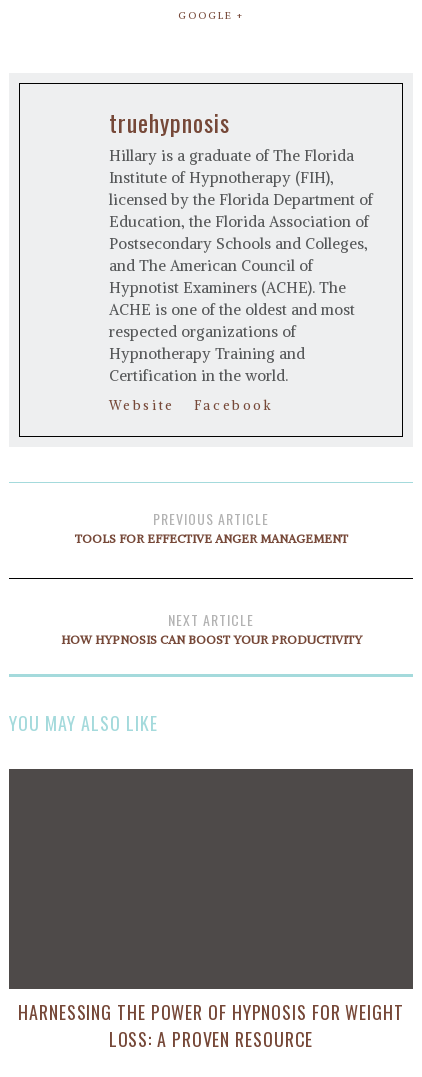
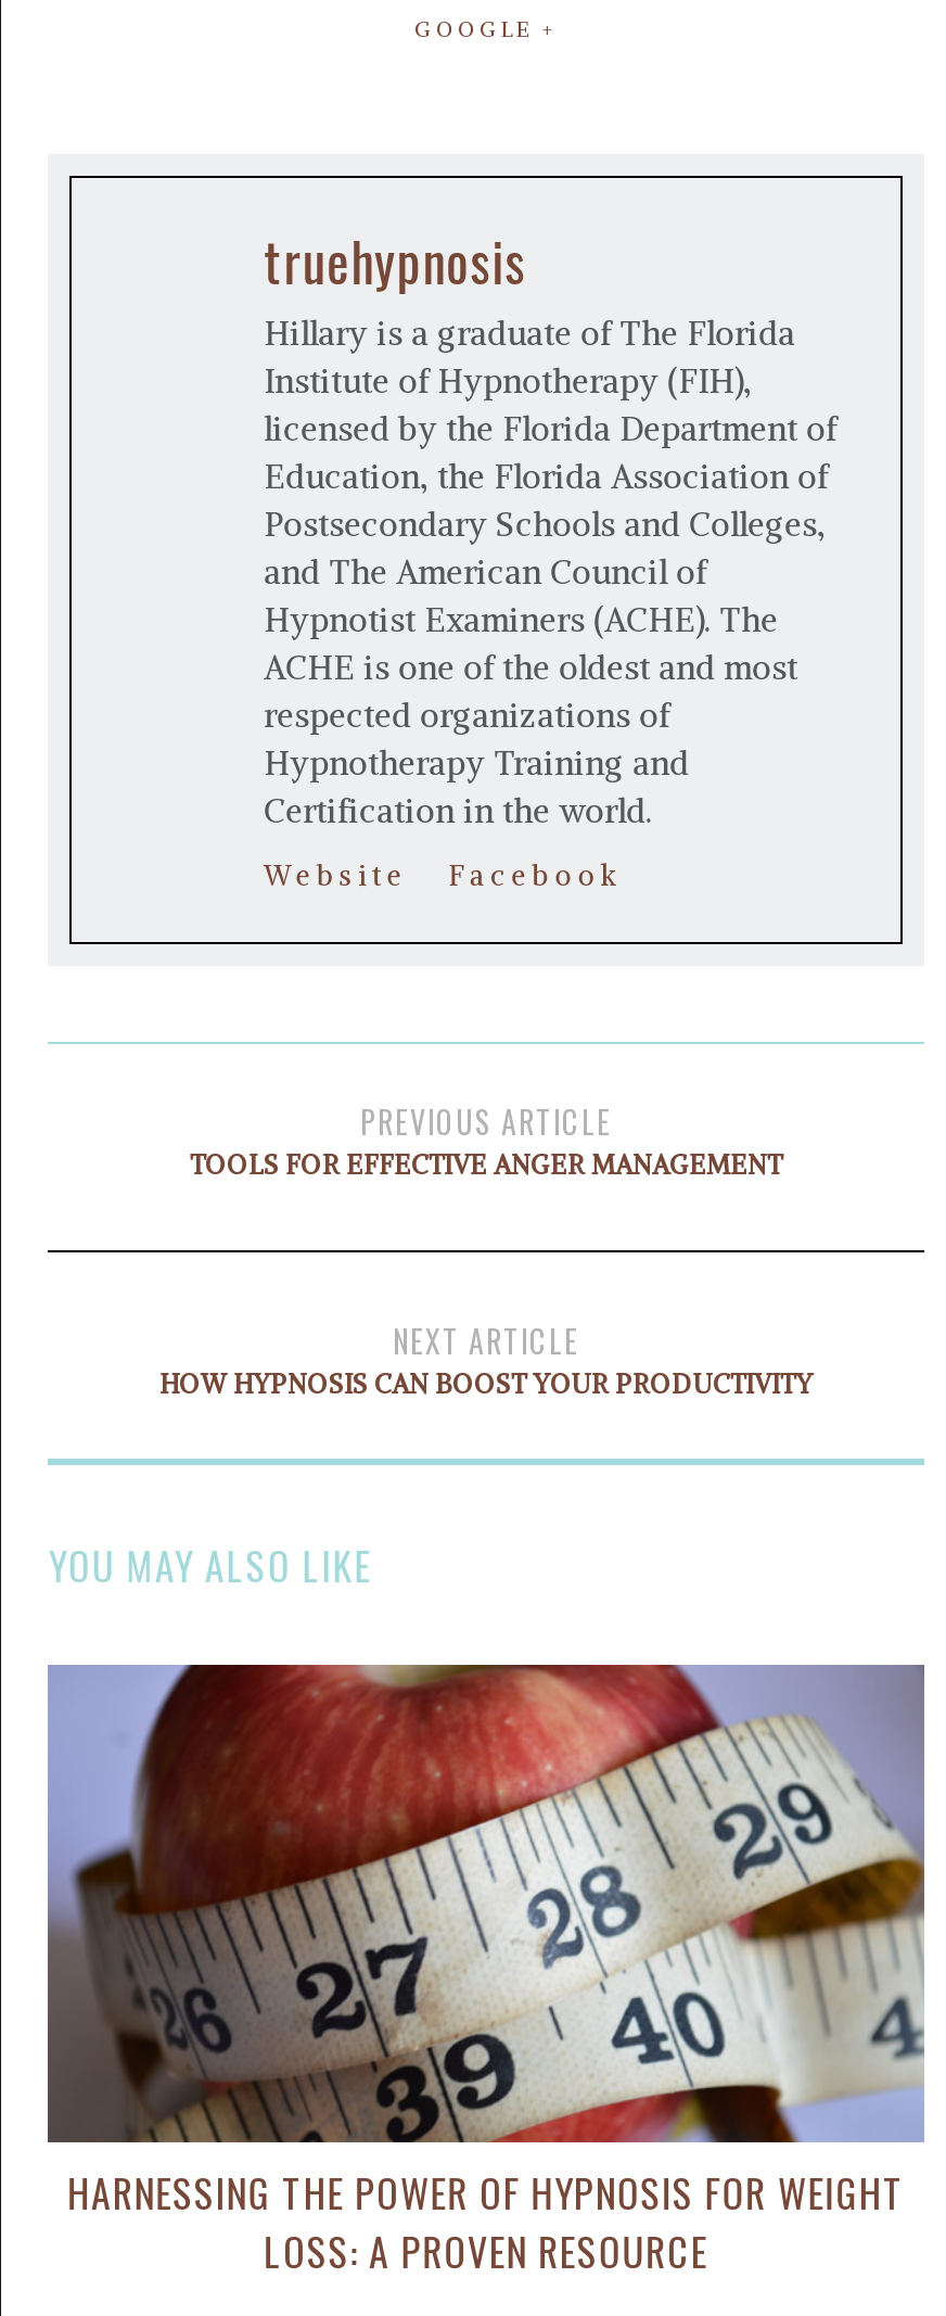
none -> [48,1665,924,2142] [image]

